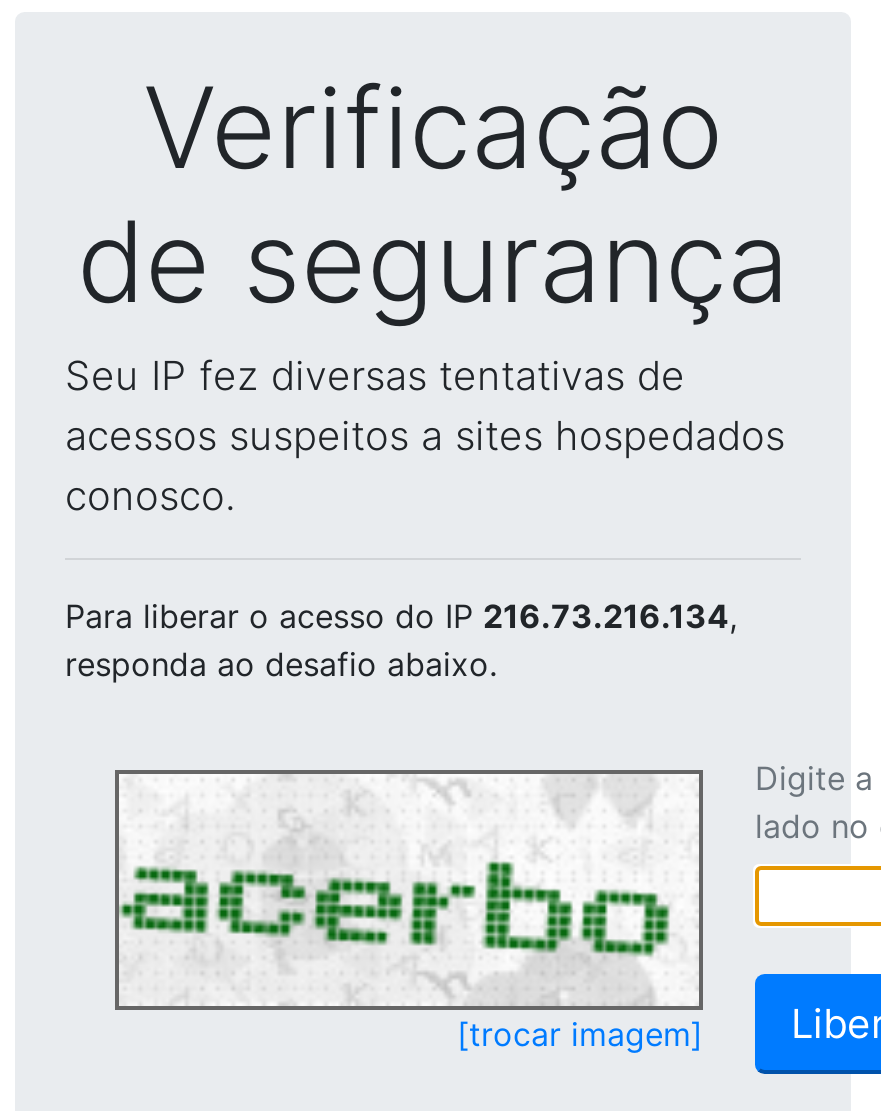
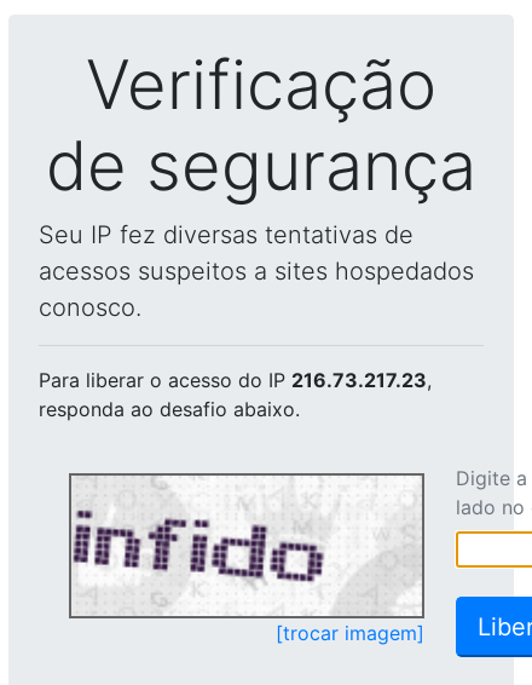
[65,596,737,636] Para liberar o acesso do IP 216.73.216.134, -> [39,368,432,392] Para liberar o acesso do IP 216.73.217.23,
[121,776,695,1006] [image] -> [74,476,418,615] [image]

